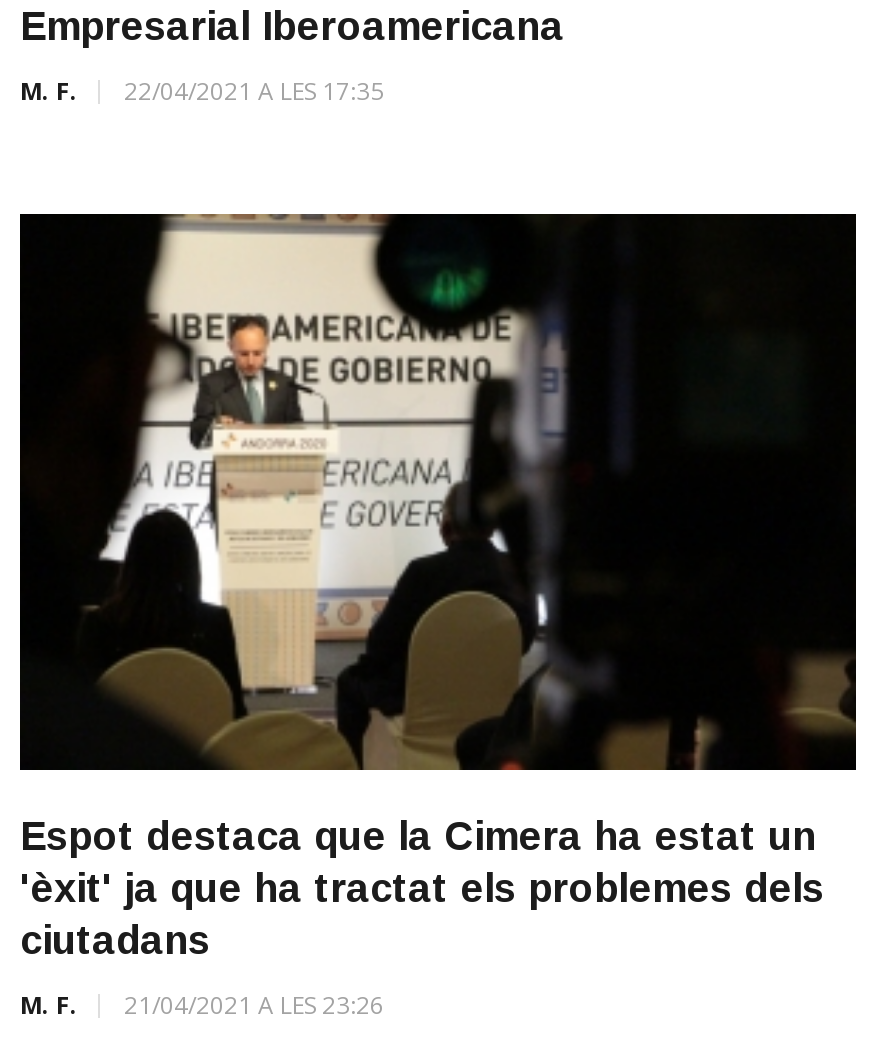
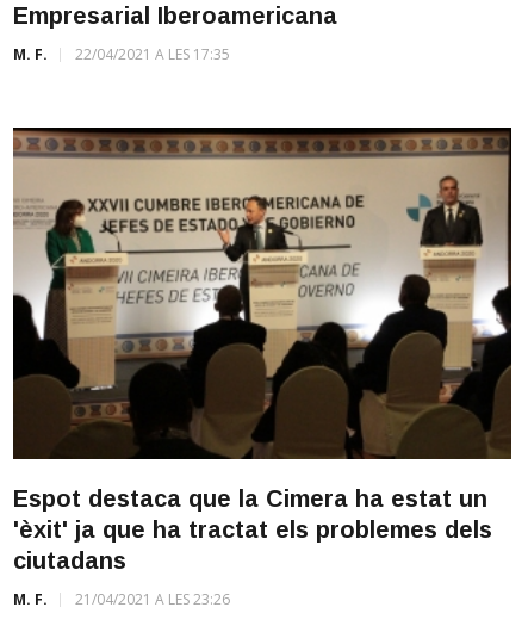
[18,212,856,772] [image] -> [12,126,511,460] [image]

